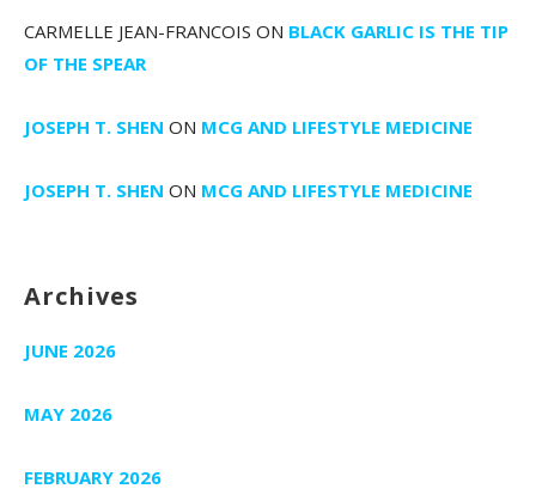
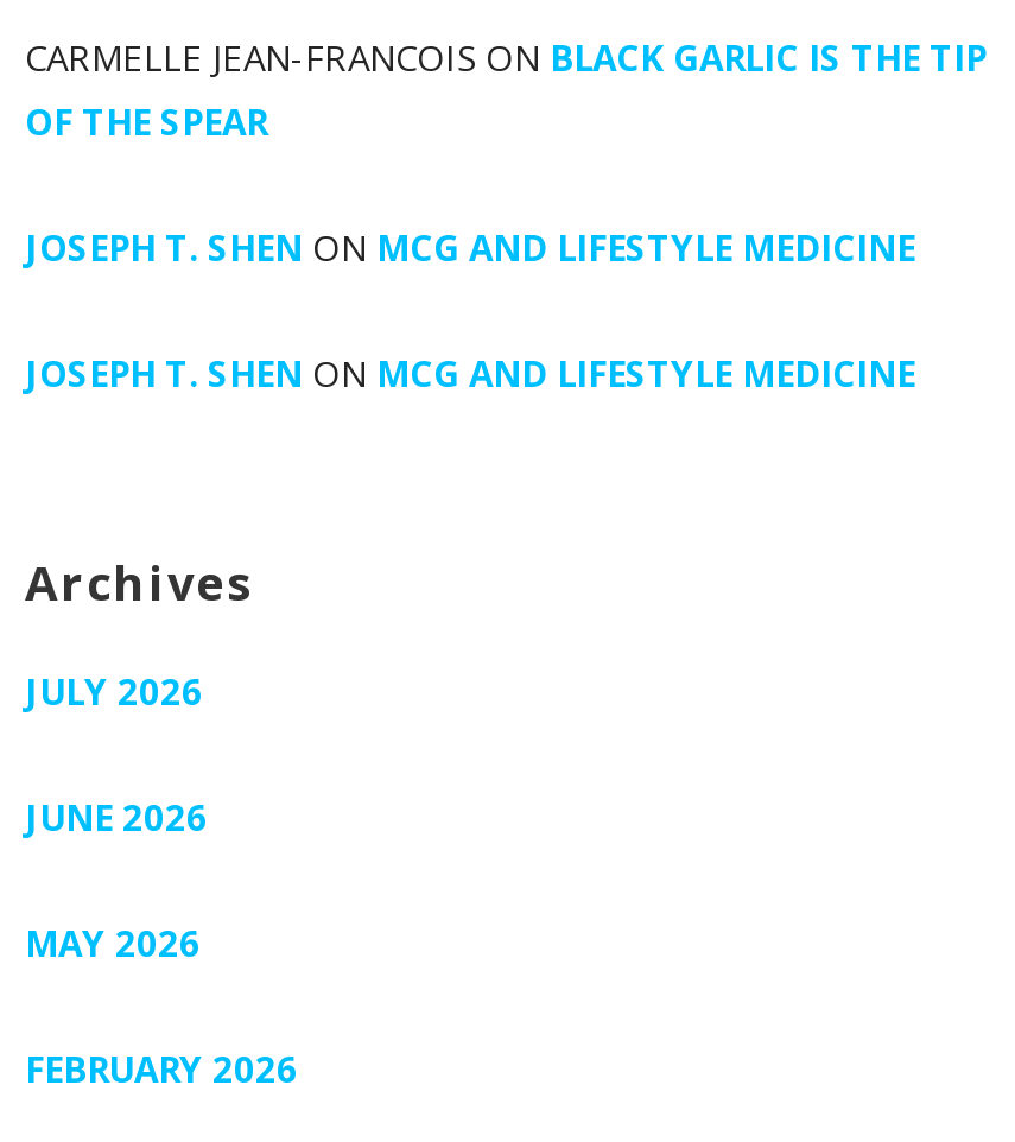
none -> [25,667,203,715] JULY 2026

